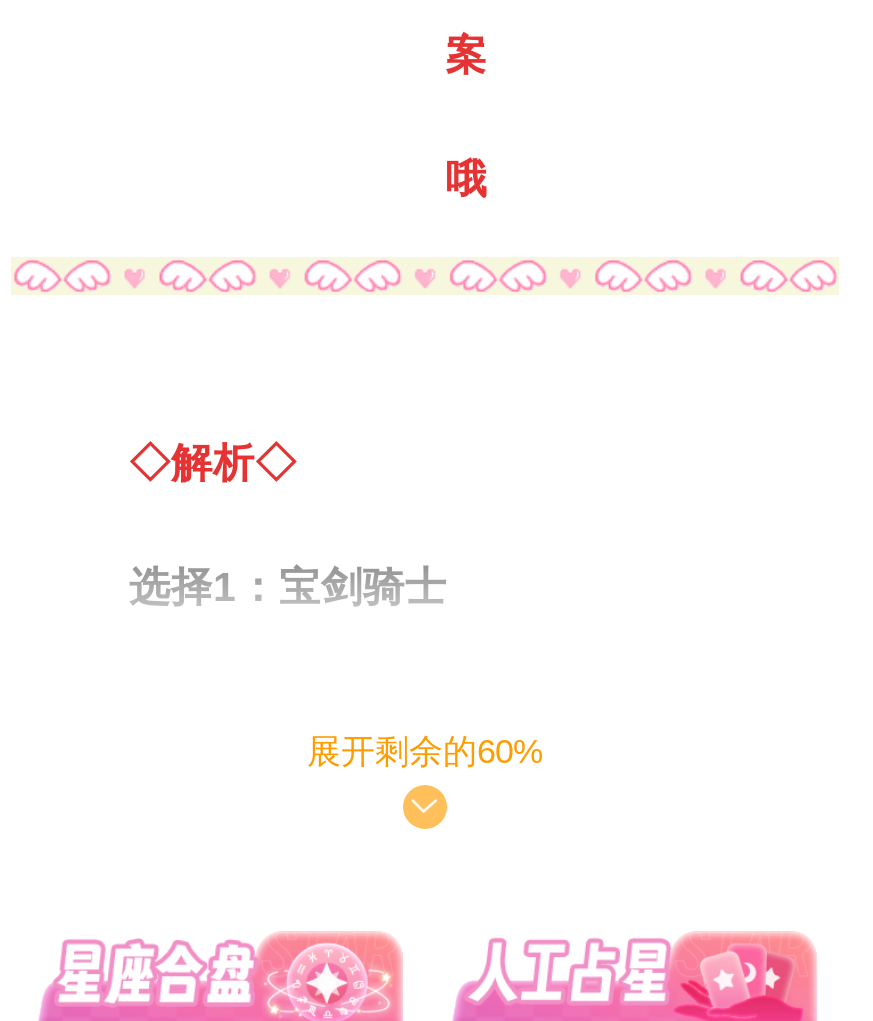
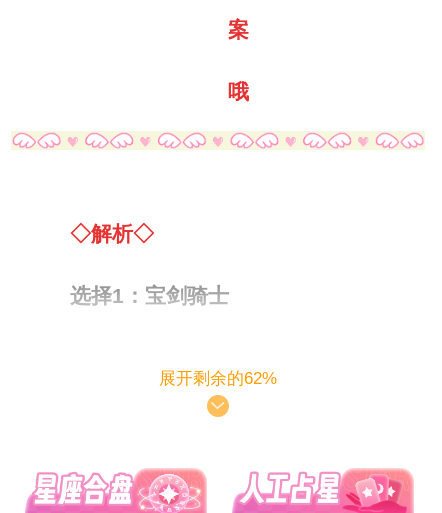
[307,733,543,771] 展开剩余的60% -> [159,369,277,388] 展开剩余的62%

